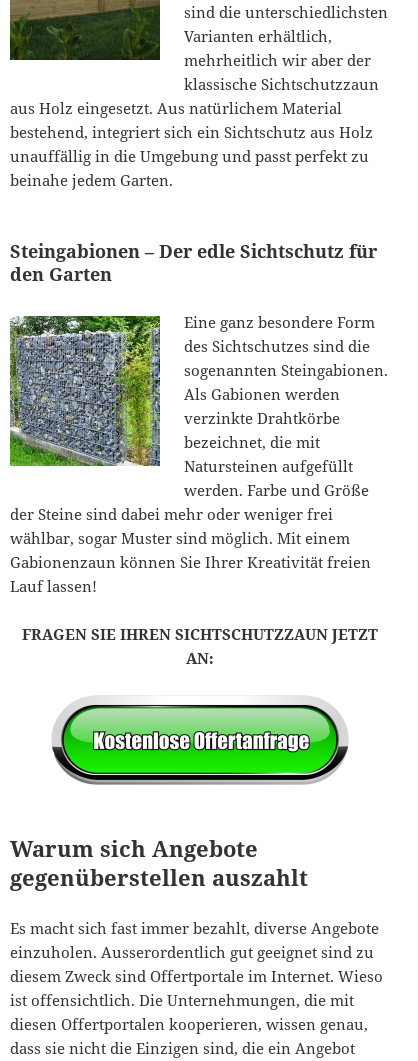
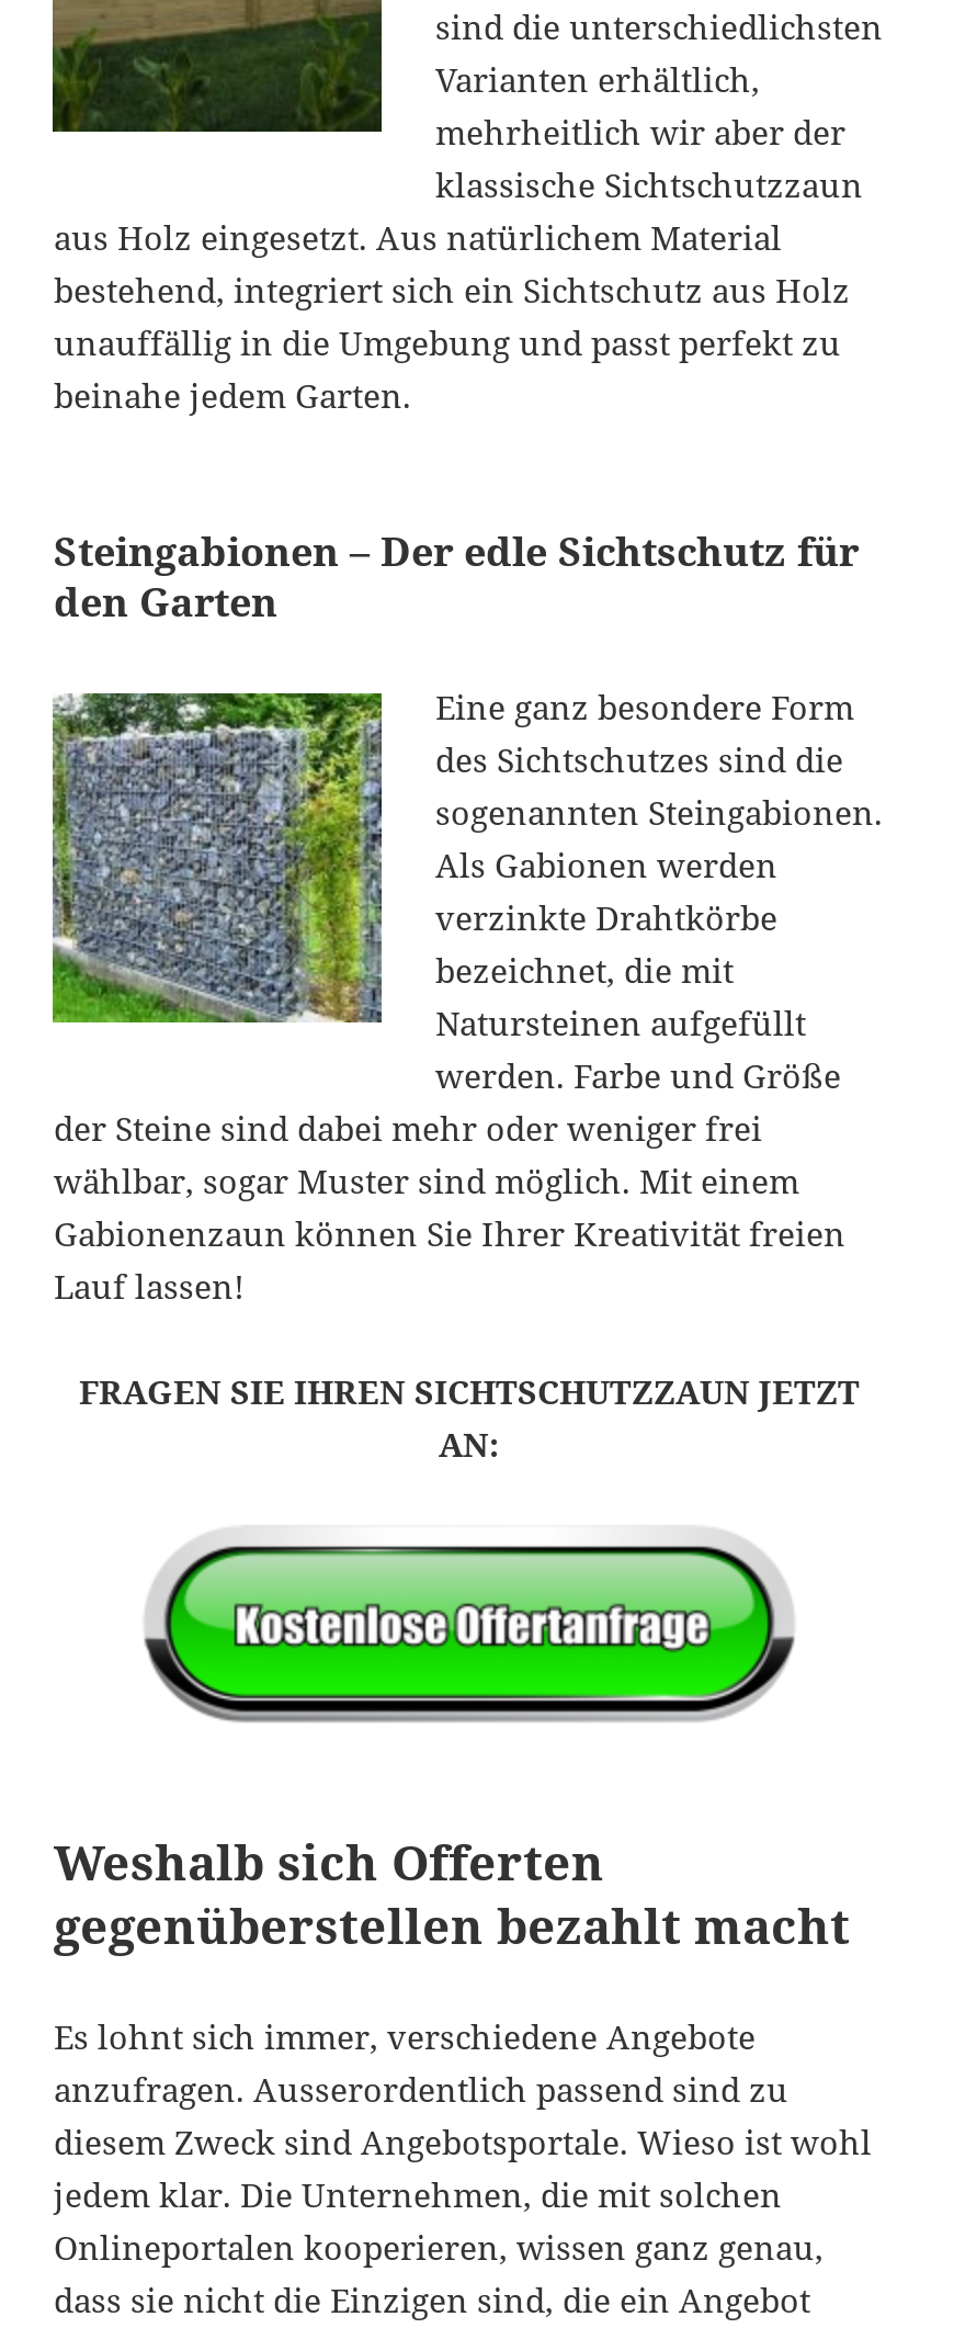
[10,833,308,892] Warum sich Angebote | gegenüberstellen auszahlt -> [54,1828,850,1957] Weshalb sich Offerten | gegenüberstellen bezahlt macht
[10,918,383,1034] Es macht sich fast immer bezahlt, diverse Angebote | einzuholen. Ausserordentlich gut geeignet sind zu | diesem Zweck sind Offertportale im Internet. Wieso | ist offensichtlich. Die Unternehmungen, die mit | diesen Offertportalen kooperieren, wissen genau, -> [54,2014,872,2269] Es lohnt sich immer, verschiedene Angebote | anzufragen. Ausserordentlich passend sind zu | diesem Zweck sind Angebotsportale. Wieso ist wohl | jedem klar. Die Unternehmen, die mit solchen | Onlineportalen kooperieren, wissen ganz genau,

